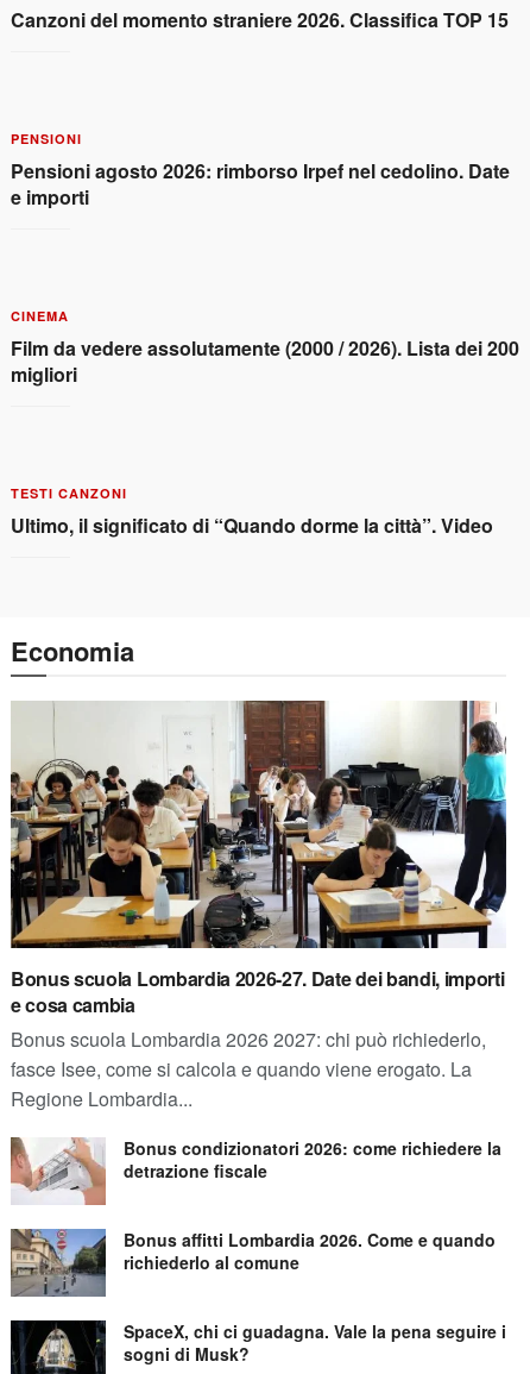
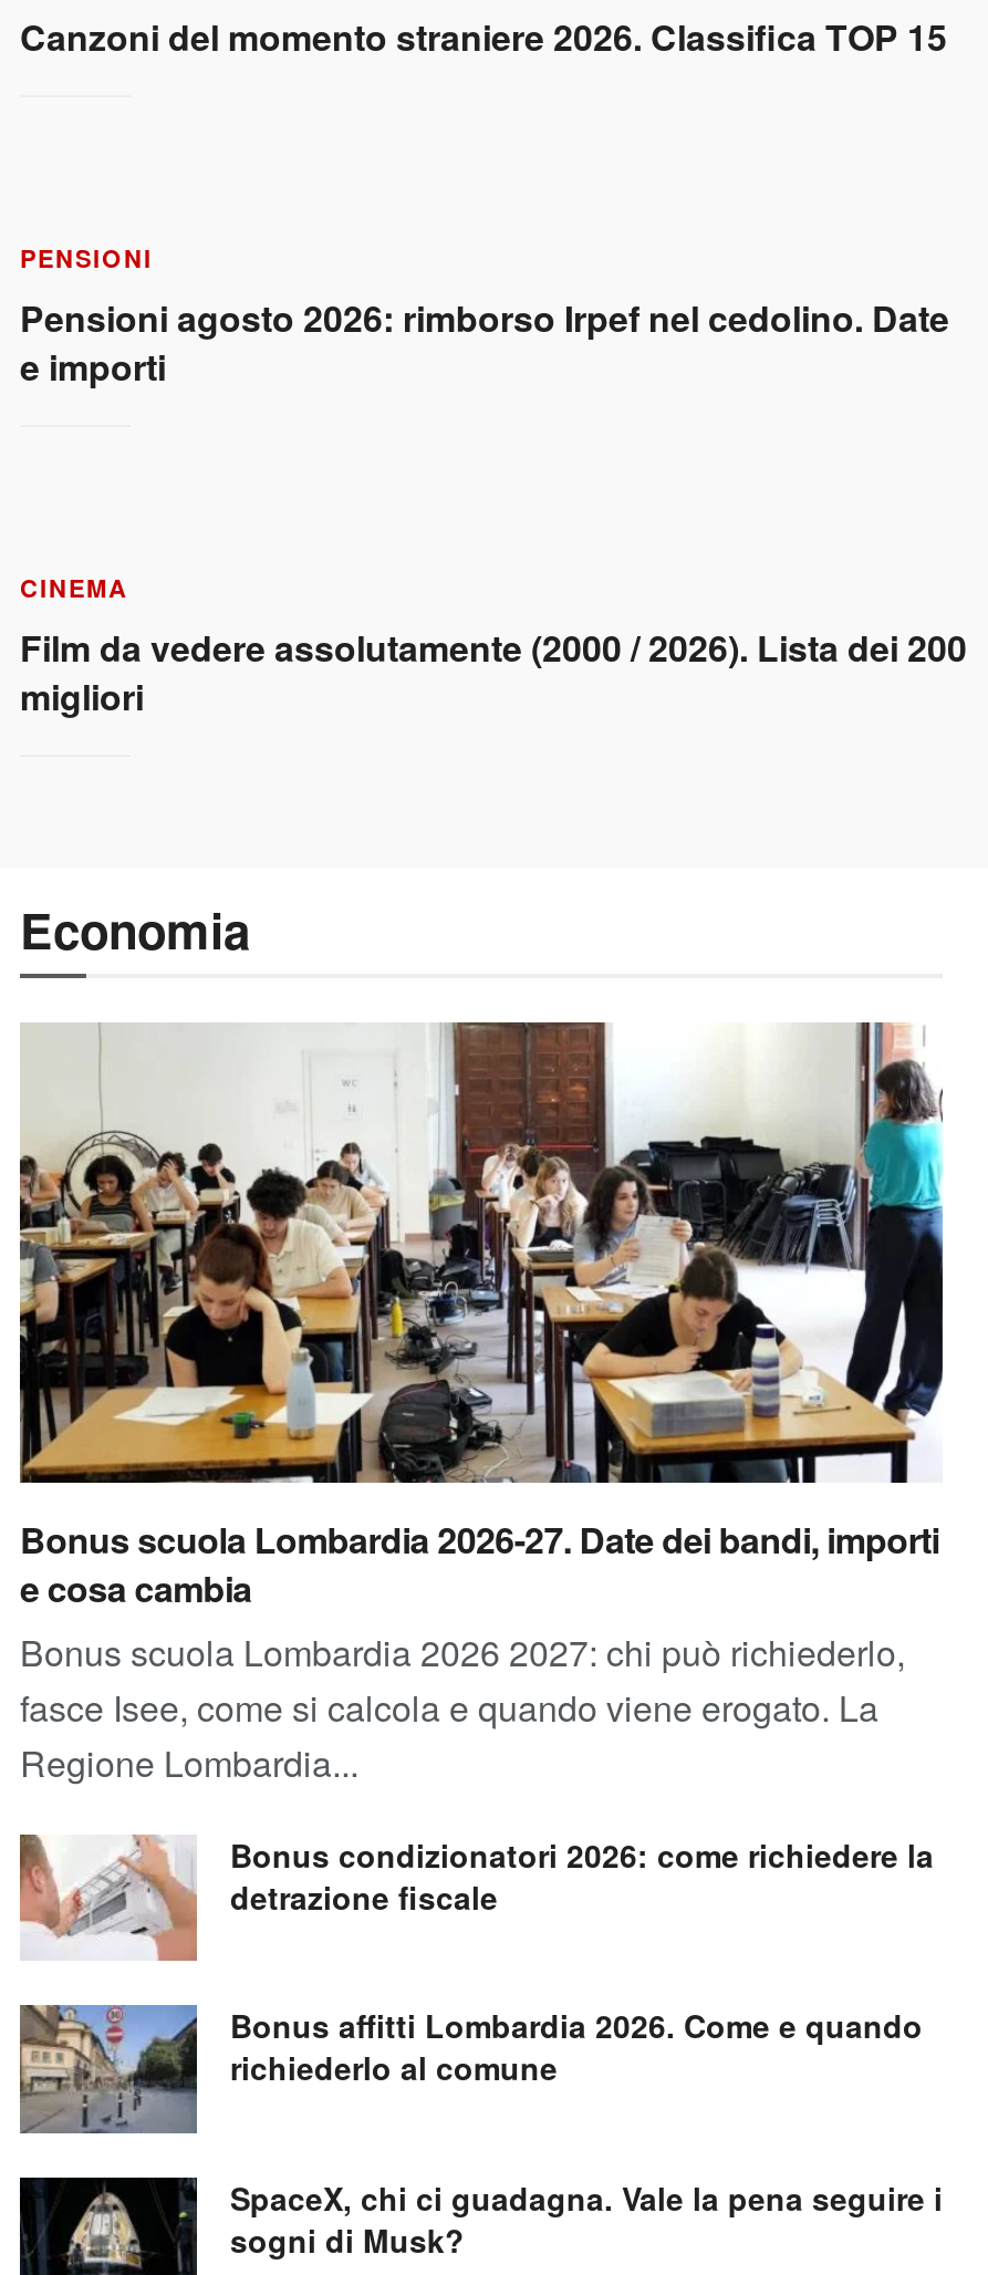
[11,484,493,538] TESTI CANZONI | Ultimo, il significato di “Quando dorme la città”. Video -> none

